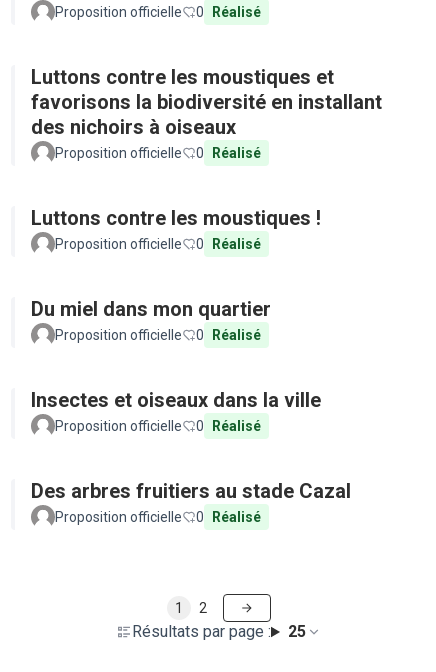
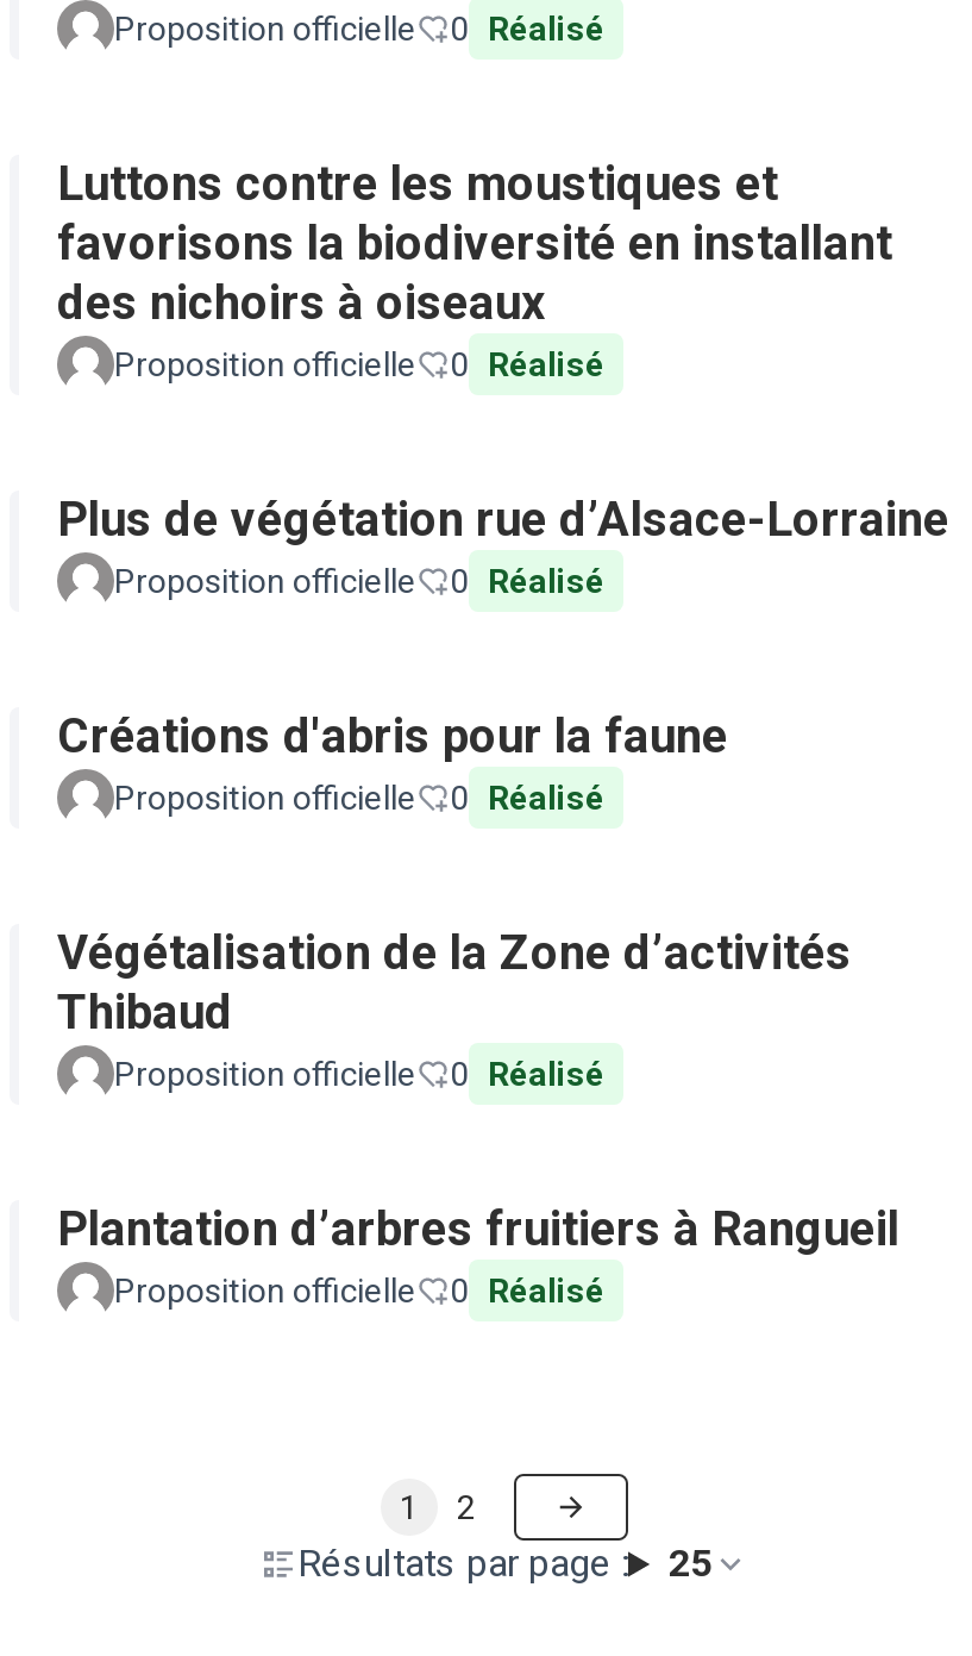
[31,206,321,230] Luttons contre les moustiques ! -> [57,490,949,548] Plus de végétation rue d’Alsace-Lorraine
[31,297,271,321] Du miel dans mon quartier -> [57,707,728,764] Créations d'abris pour la faune
[31,388,321,412] Insectes et oiseaux dans la ville -> [57,924,852,1041] Végétalisation de la Zone d’activités | Thibaud
[31,479,351,503] Des arbres fruitiers au stade Cazal -> [57,1200,899,1257] Plantation d’arbres fruitiers à Rangueil

